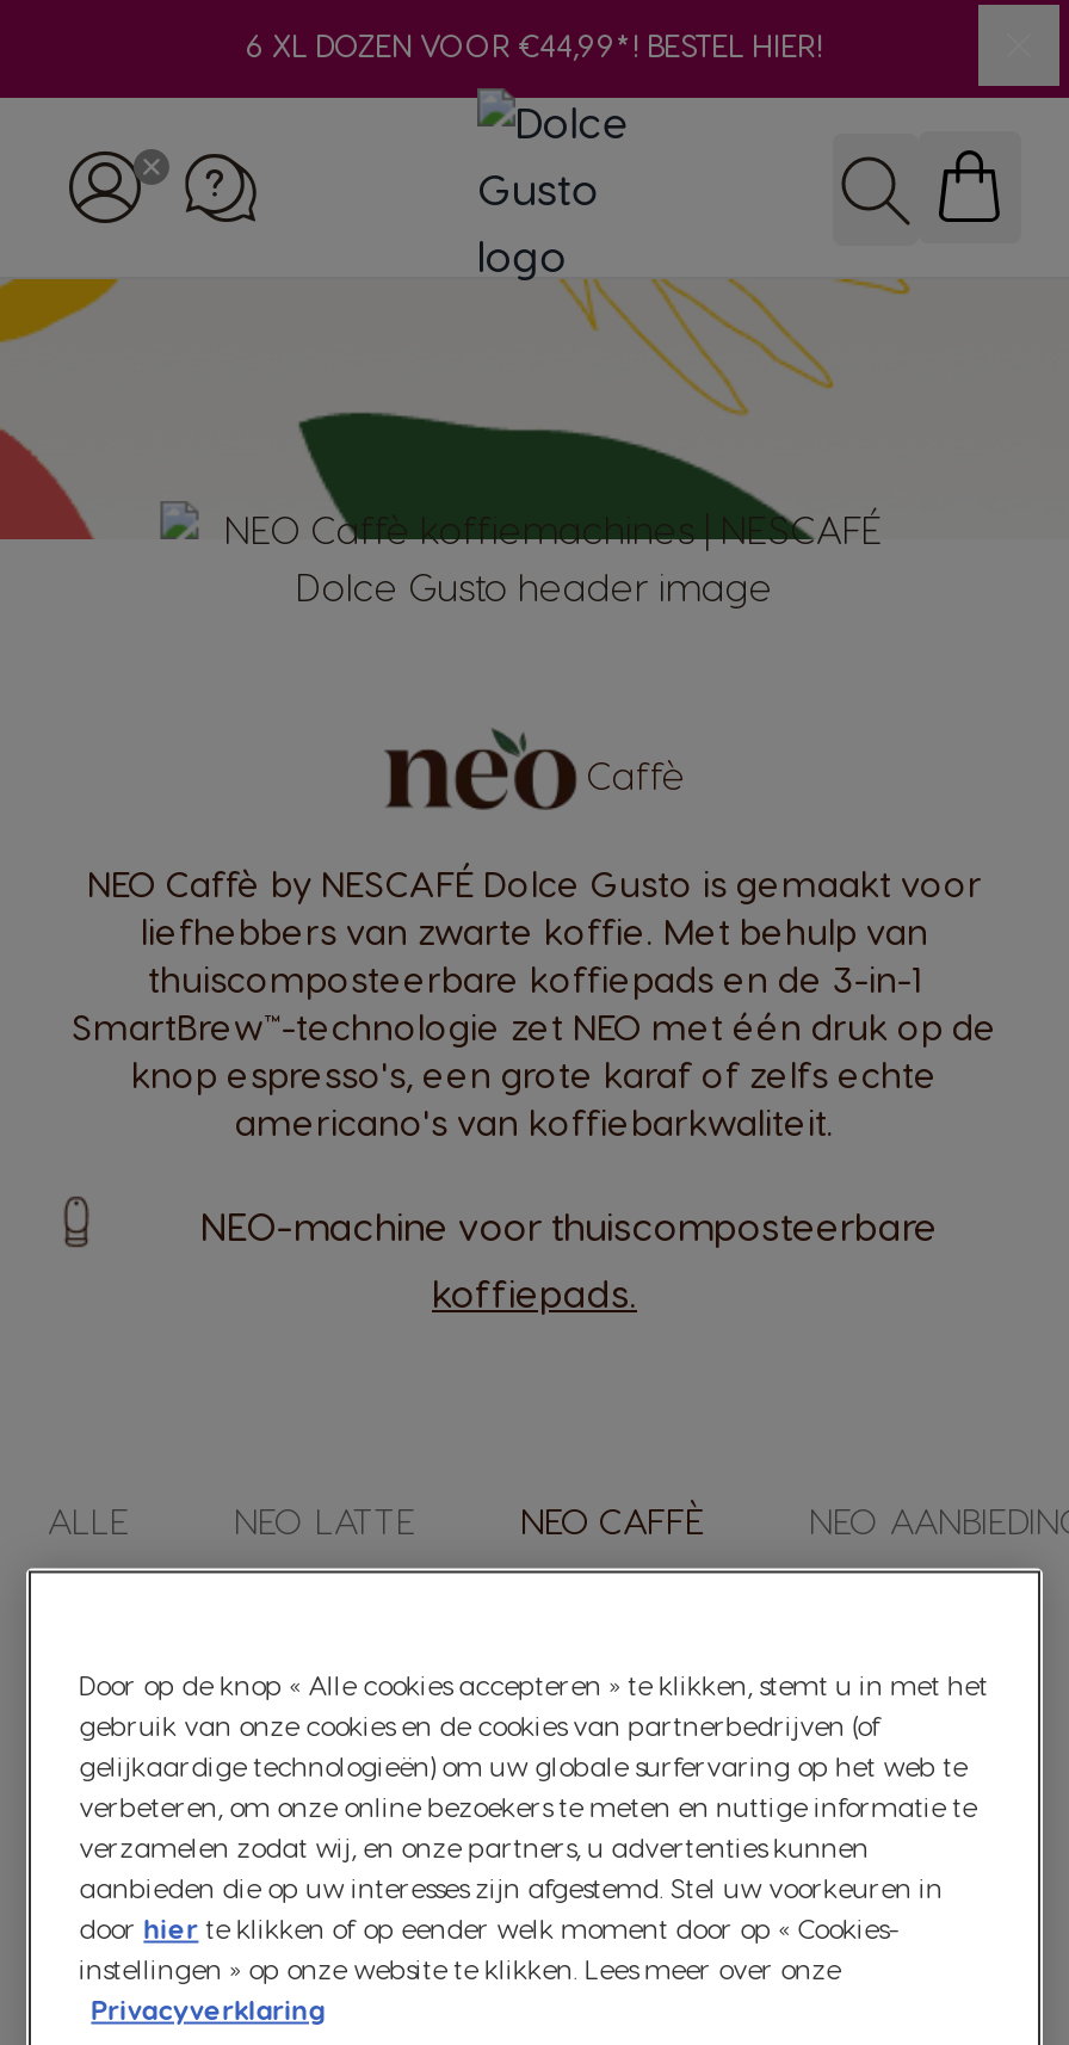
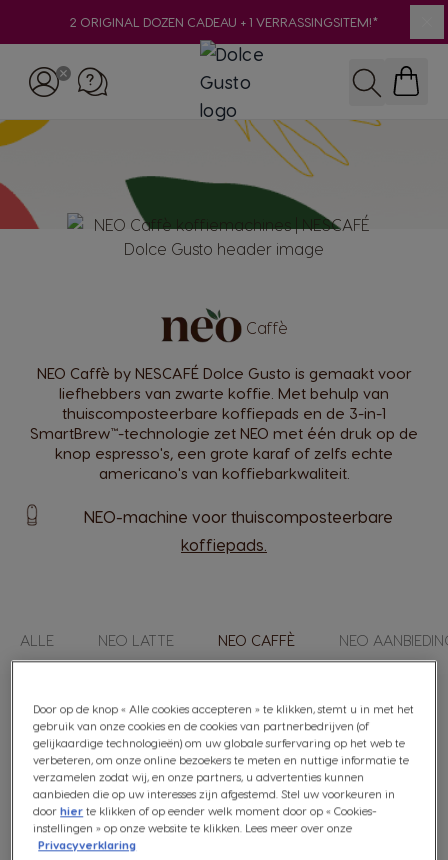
[246,26,823,62] 6 XL DOZEN VOOR €44,99*! BESTEL HIER! -> [69,14,378,29] 2 ORIGINAL DOZEN CADEAU + 1 VERRASSINGSITEM!*

